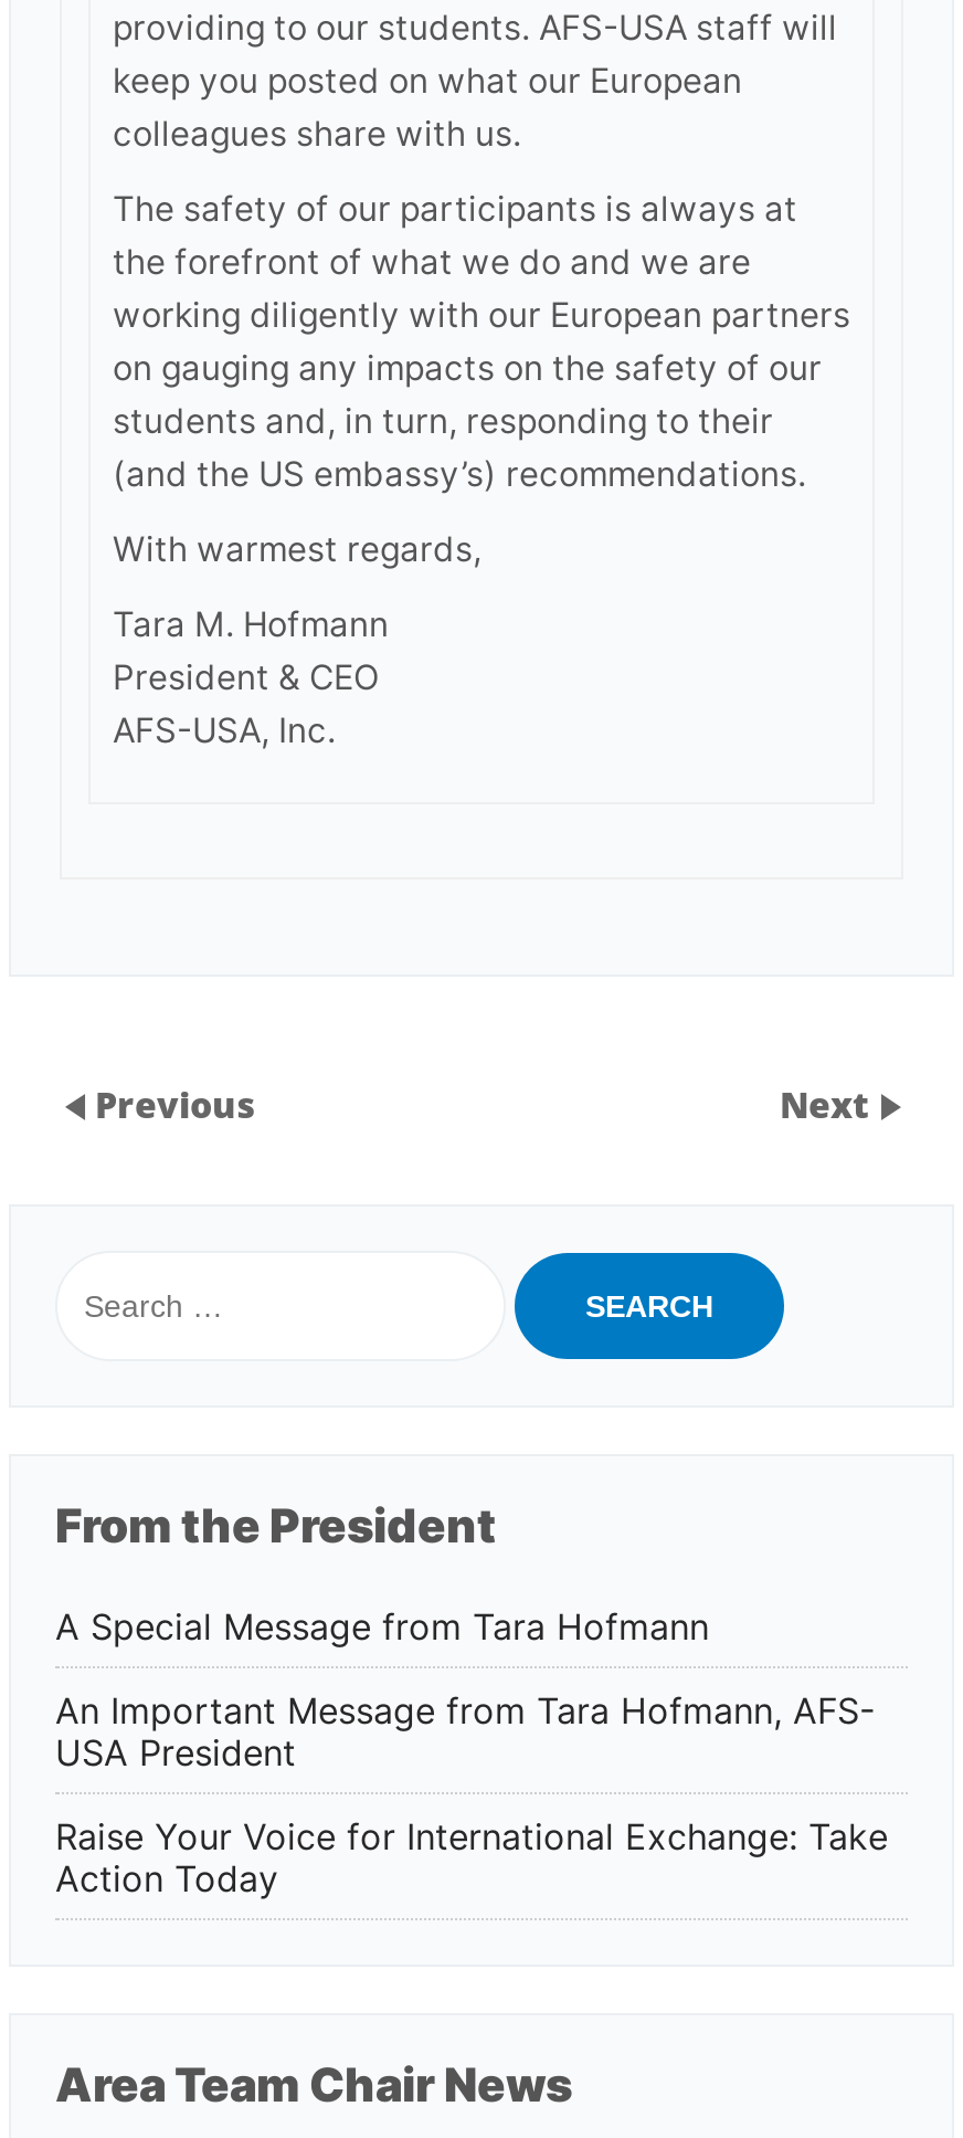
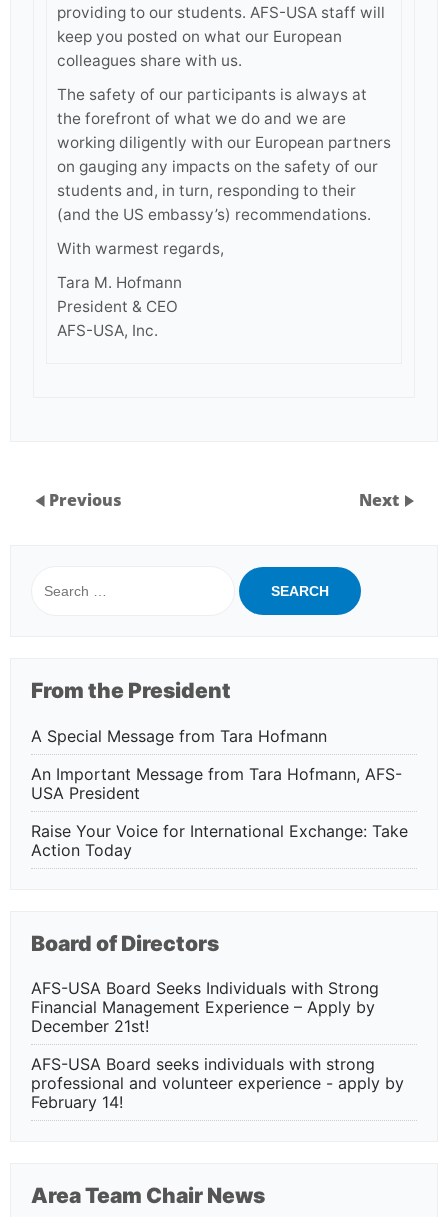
none -> [31,931,404,1112] Board of Directors | AFS-USA Board Seeks Individuals with Strong | Financial Management Experience – Apply by | December 21st! | AFS-USA Board seeks individuals with strong | professional and volunteer experience - apply by | February 14!

